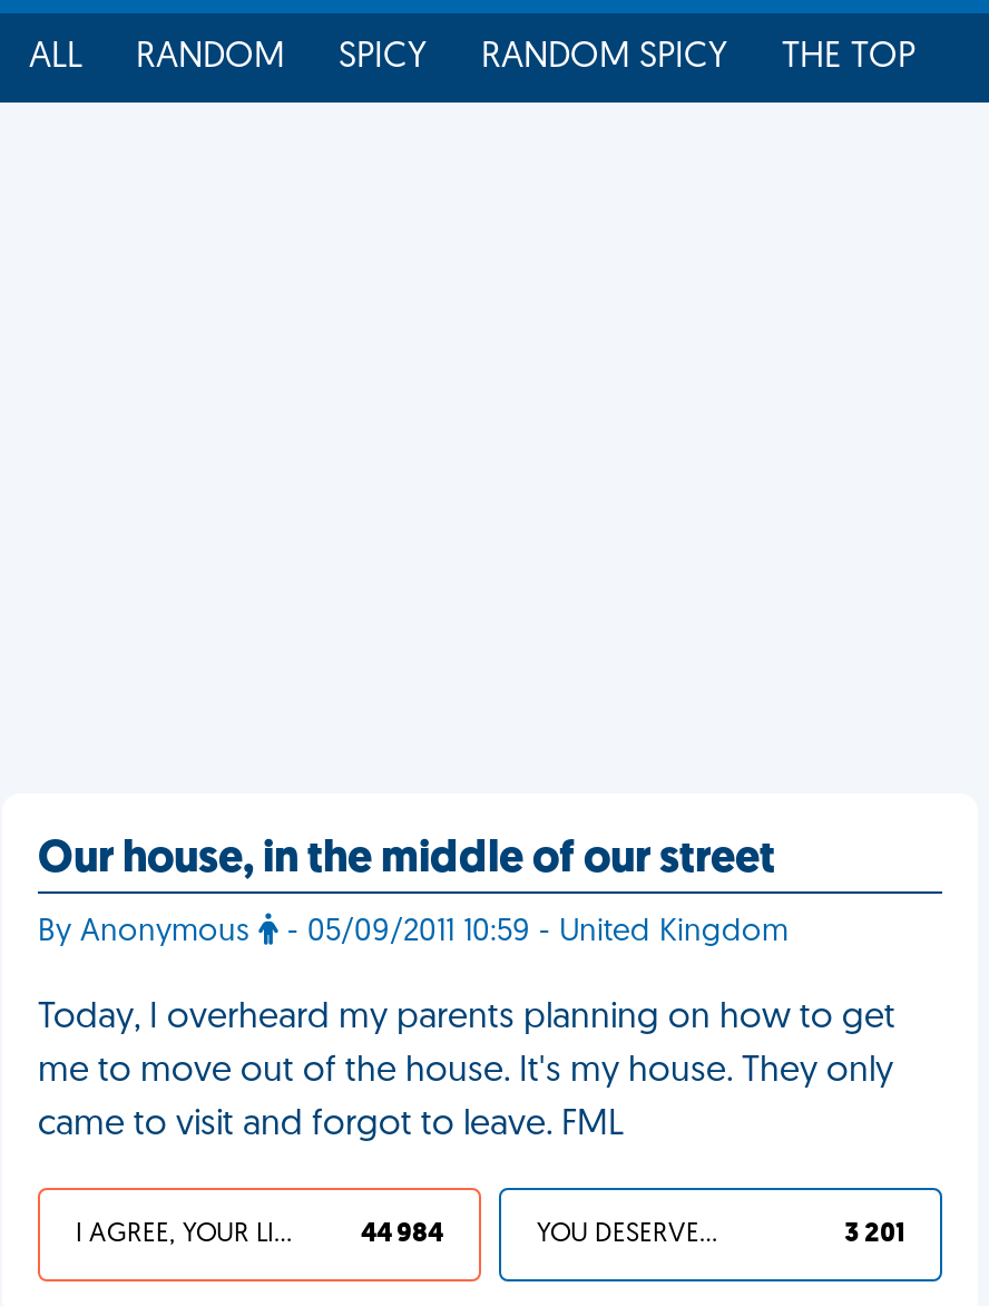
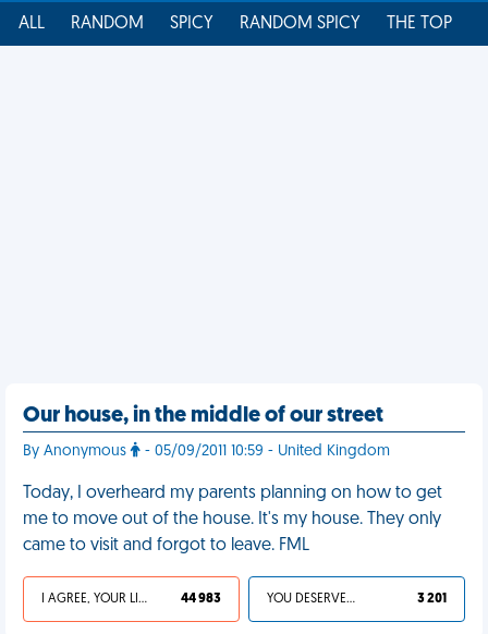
[361,1221,443,1248] 44 984 -> [181,593,221,606] 44 983

